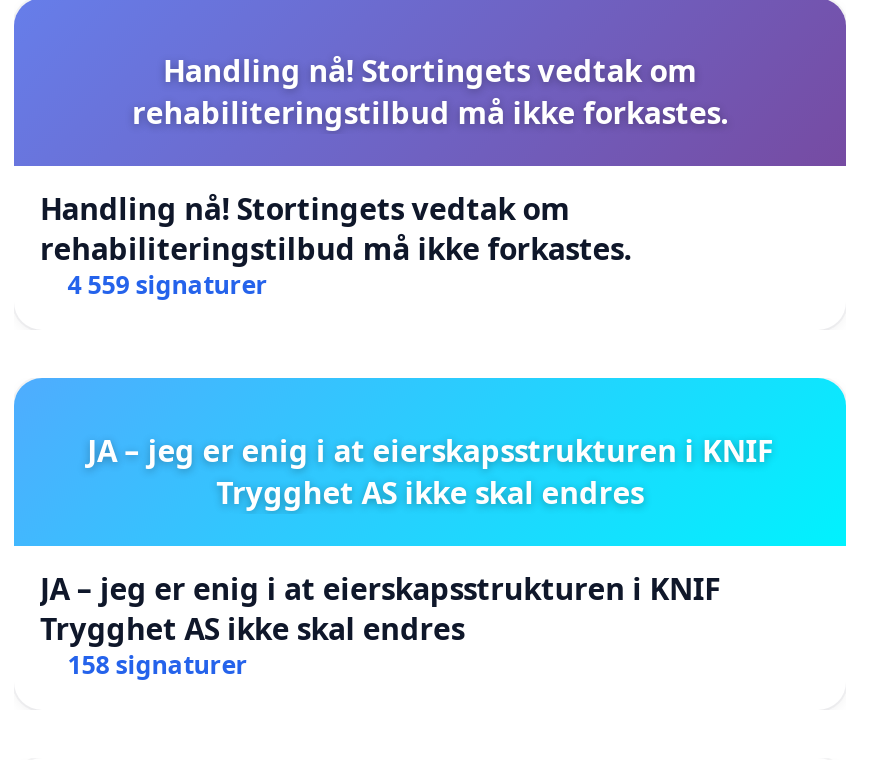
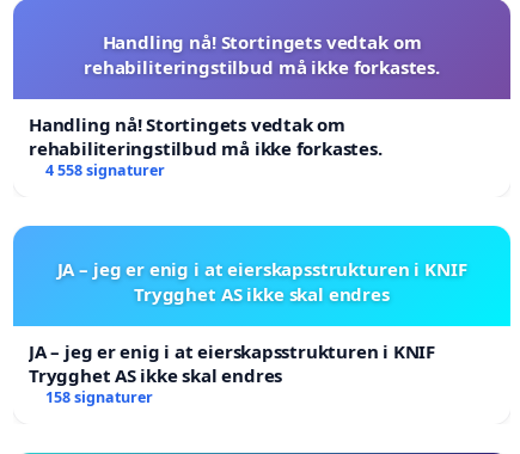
[68,269,268,303] 4 559 signaturer -> [45,160,165,181] 4 558 signaturer

